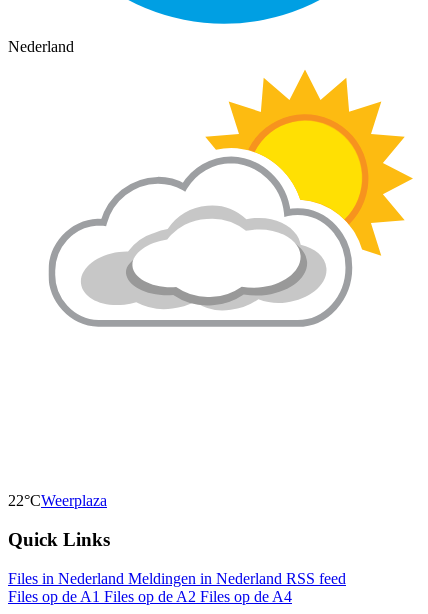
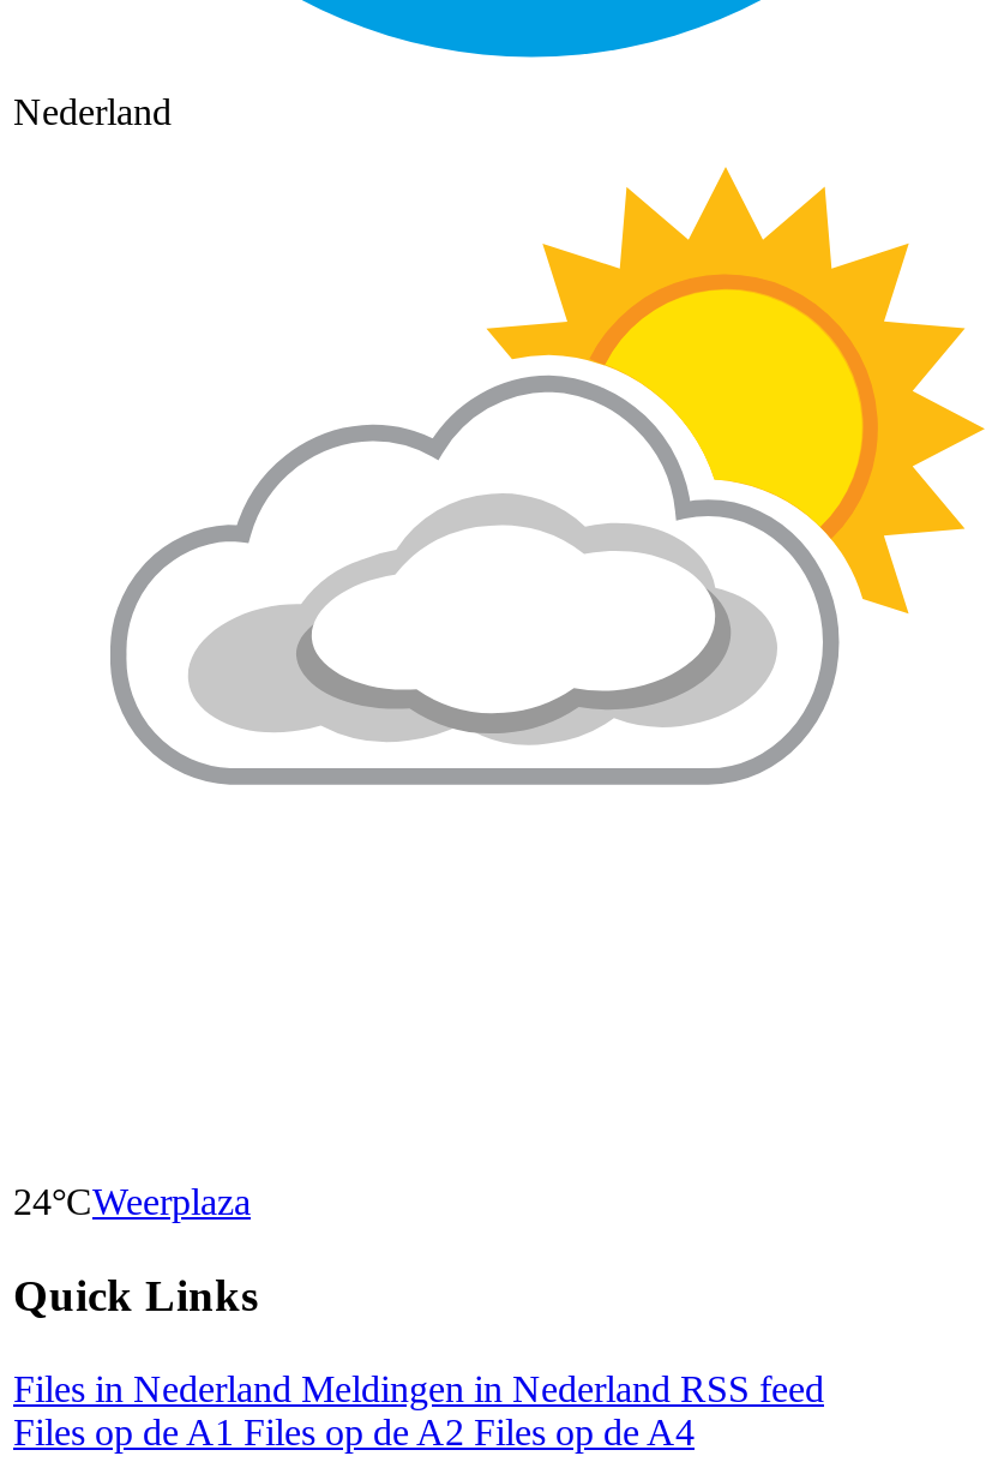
[8,492,107,509] 22°CWeerplaza -> [13,1182,251,1222] 24°CWeerplaza

